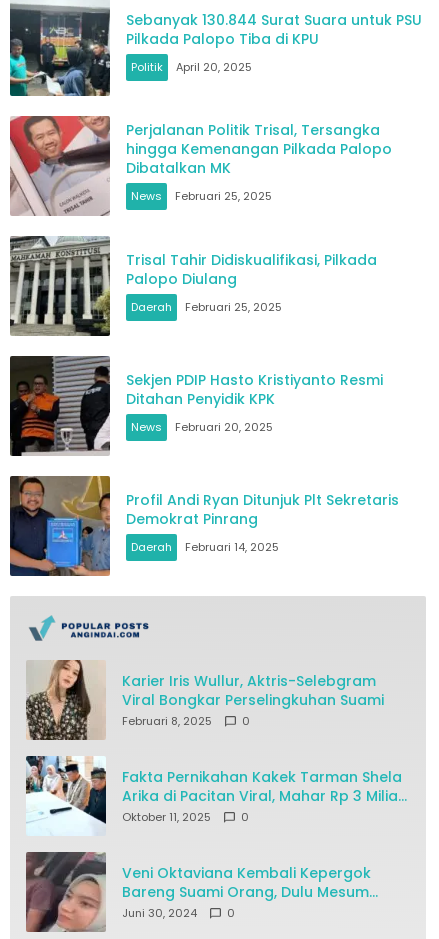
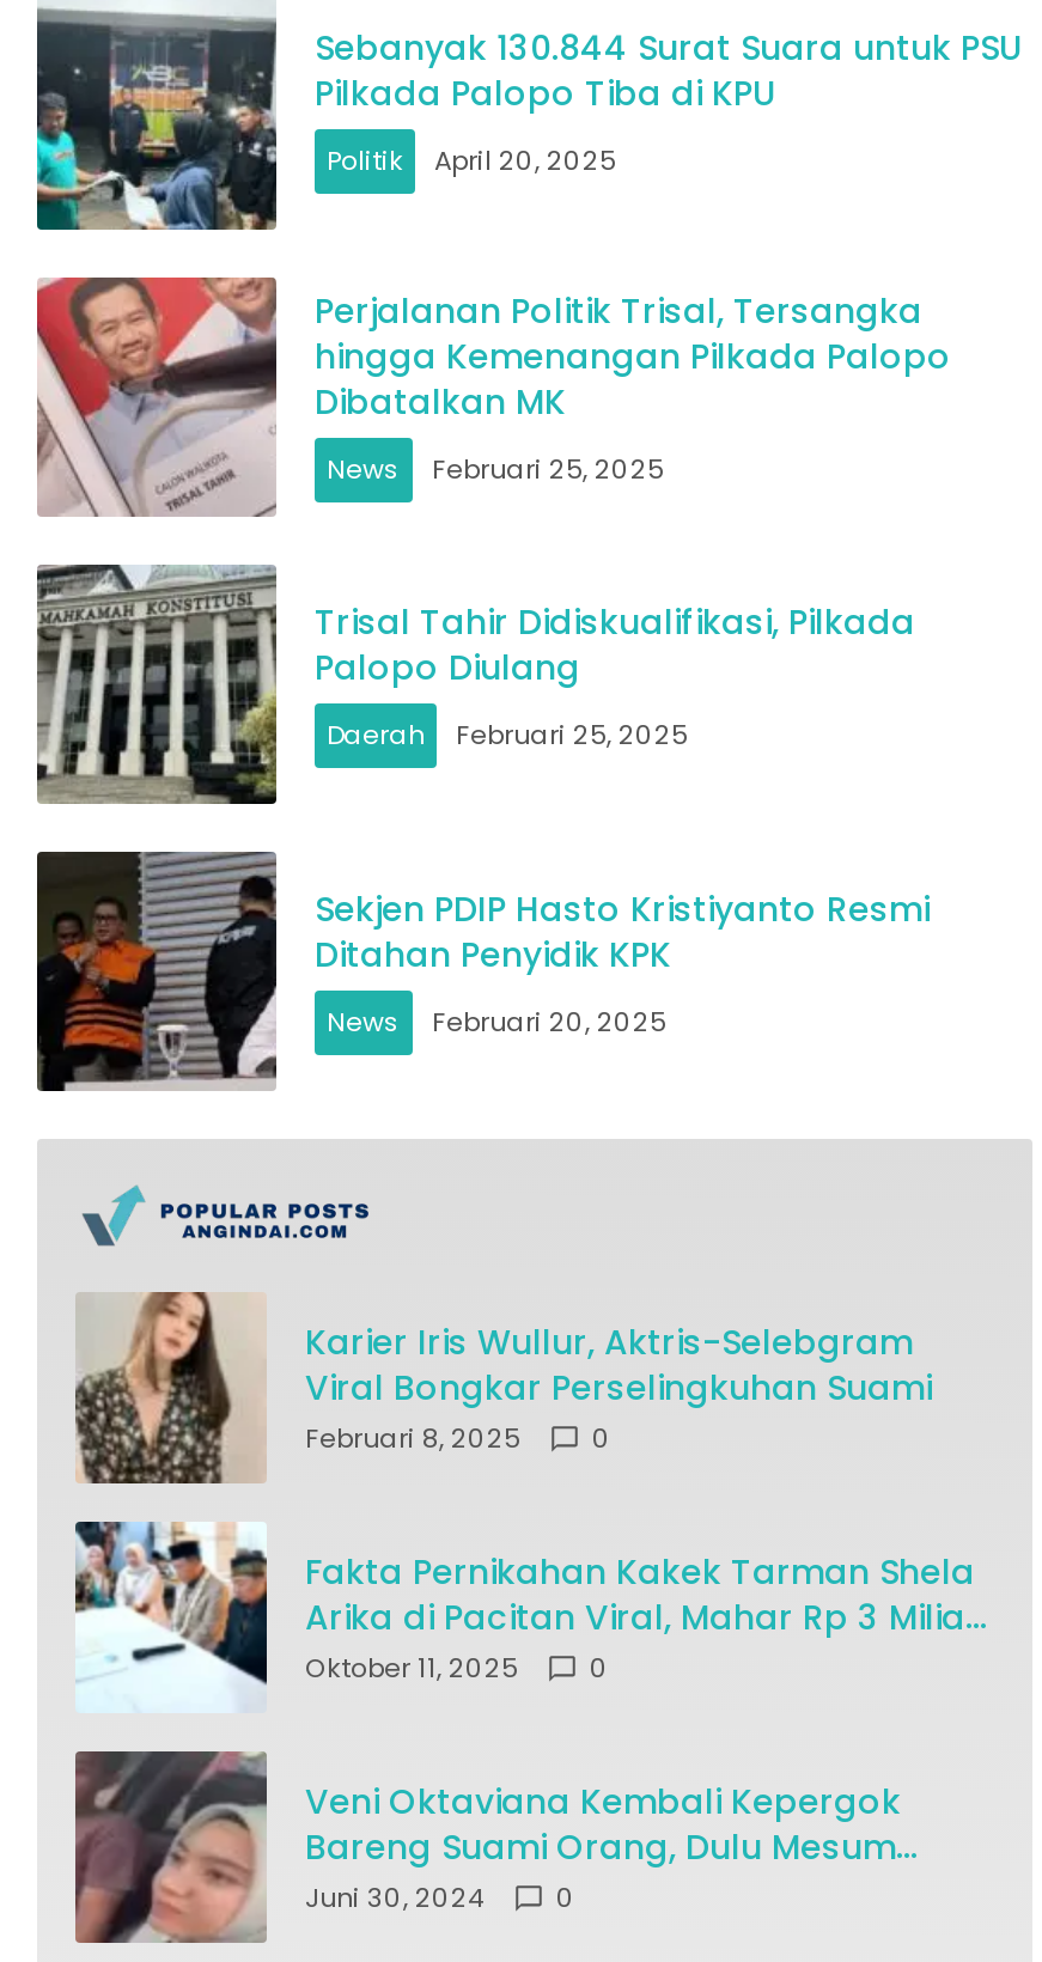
[9,476,399,577] [image] | Profil Andi Ryan Ditunjuk Plt Sekretaris | Demokrat Pinrang | Daerah | Februari 14, 2025 -> none

